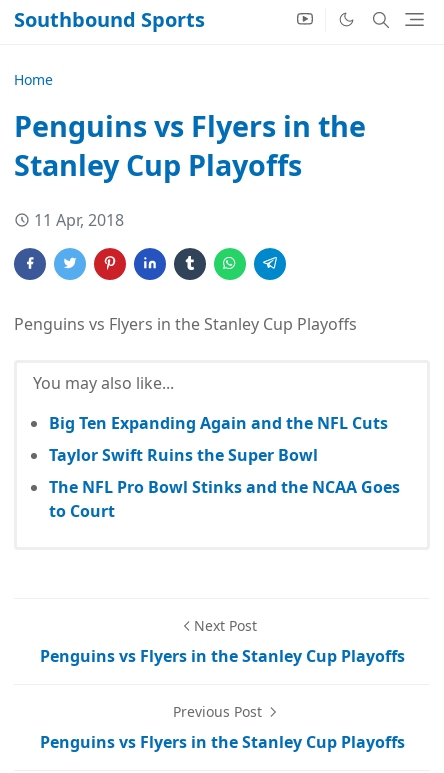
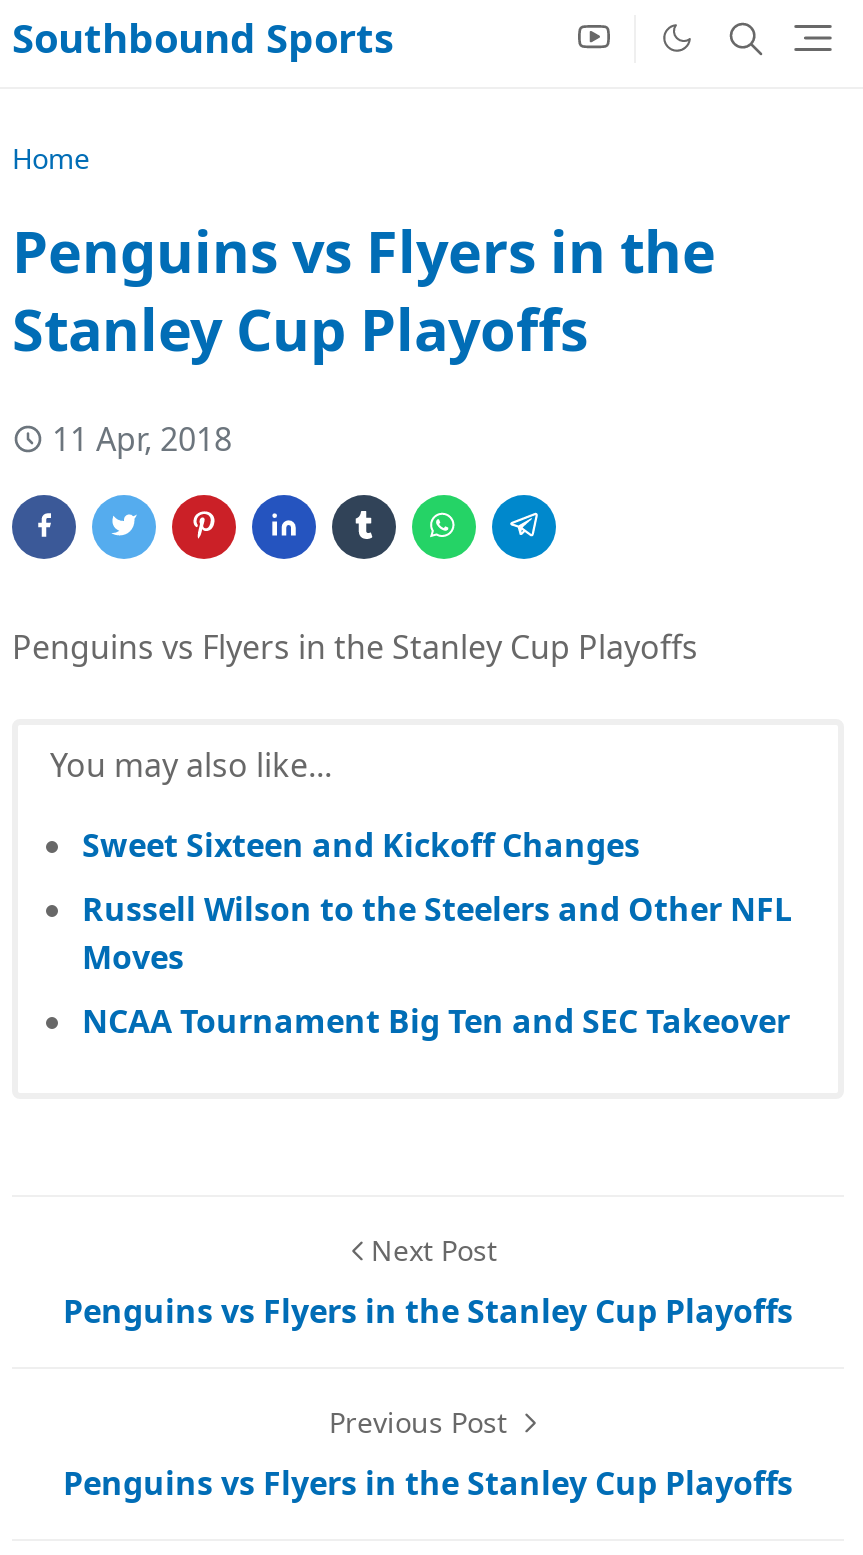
[49,412,388,434] Big Ten Expanding Again and the NFL Cuts -> [82,823,640,867] Sweet Sixteen and Kickoff Changes
[49,444,318,466] Taylor Swift Ruins the Super Bowl -> [82,887,792,979] Russell Wilson to the Steelers and Other NFL | Moves
[49,476,400,522] The NFL Pro Bowl Stinks and the NCAA Goes | to Court -> [82,999,790,1043] NCAA Tournament Big Ten and SEC Takeover

